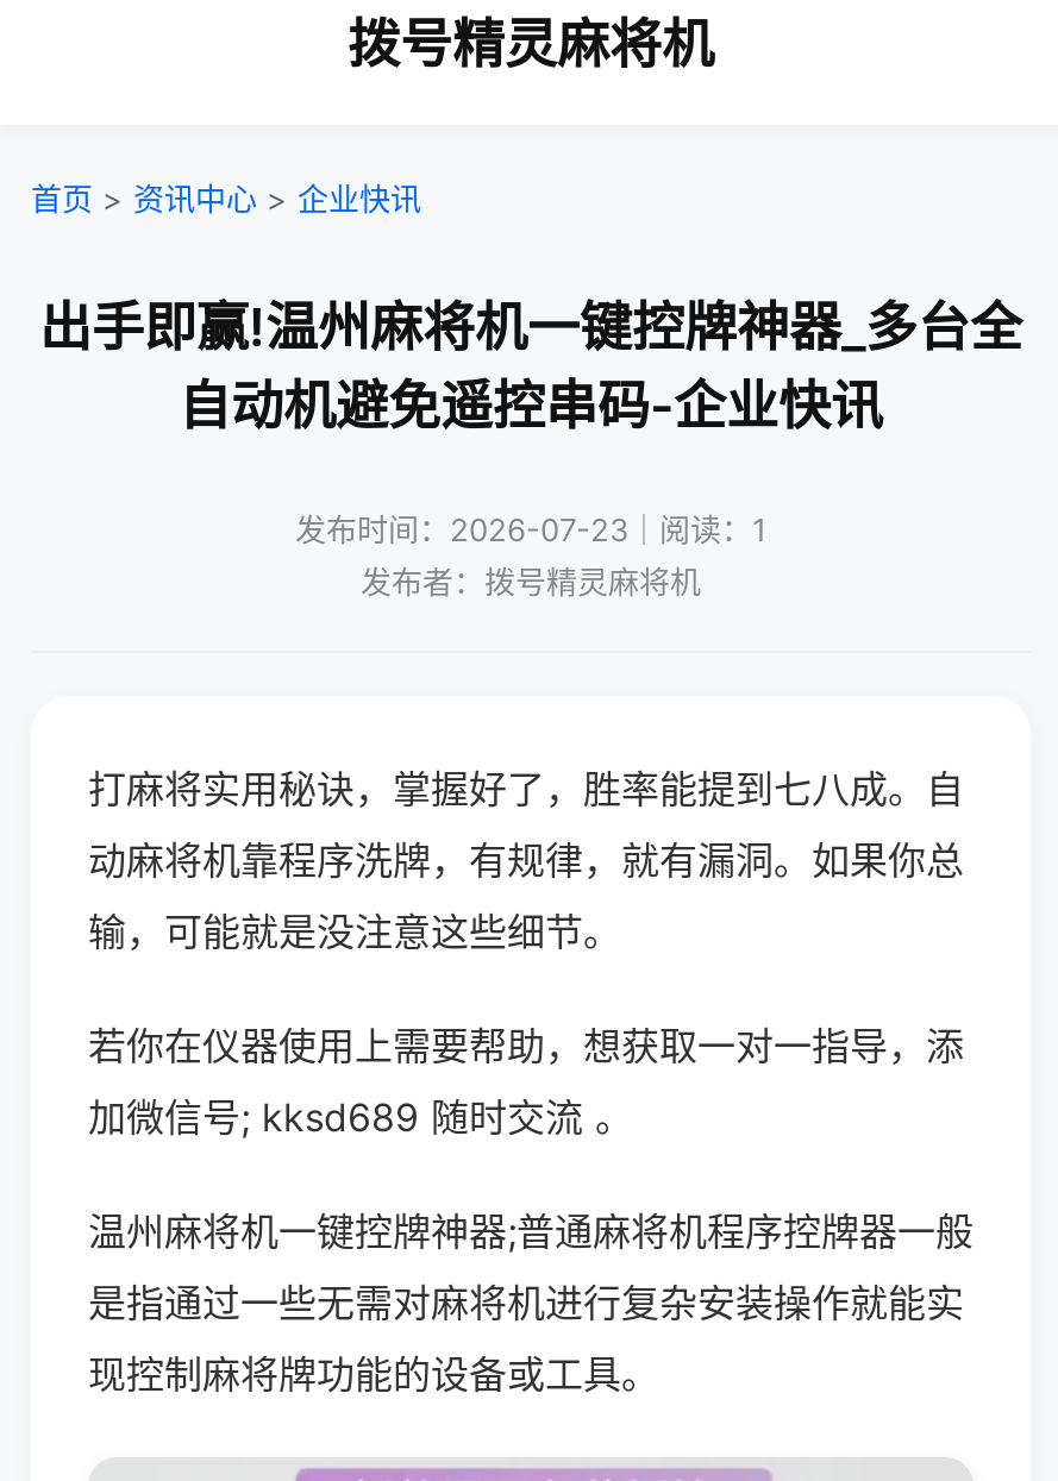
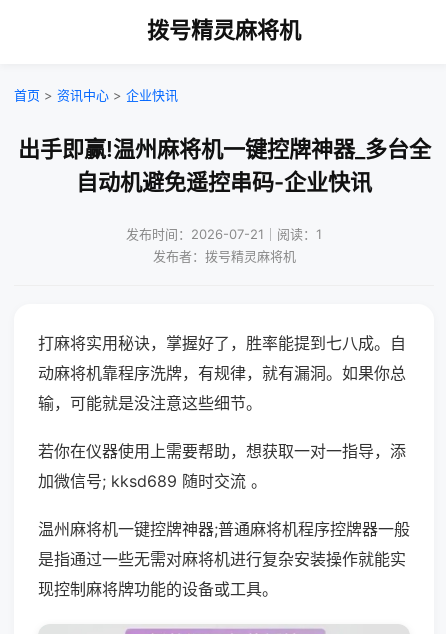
[295,510,766,548] 发布时间：2026-07-23｜阅读：1 -> [126,226,322,242] 发布时间：2026-07-21｜阅读：1

